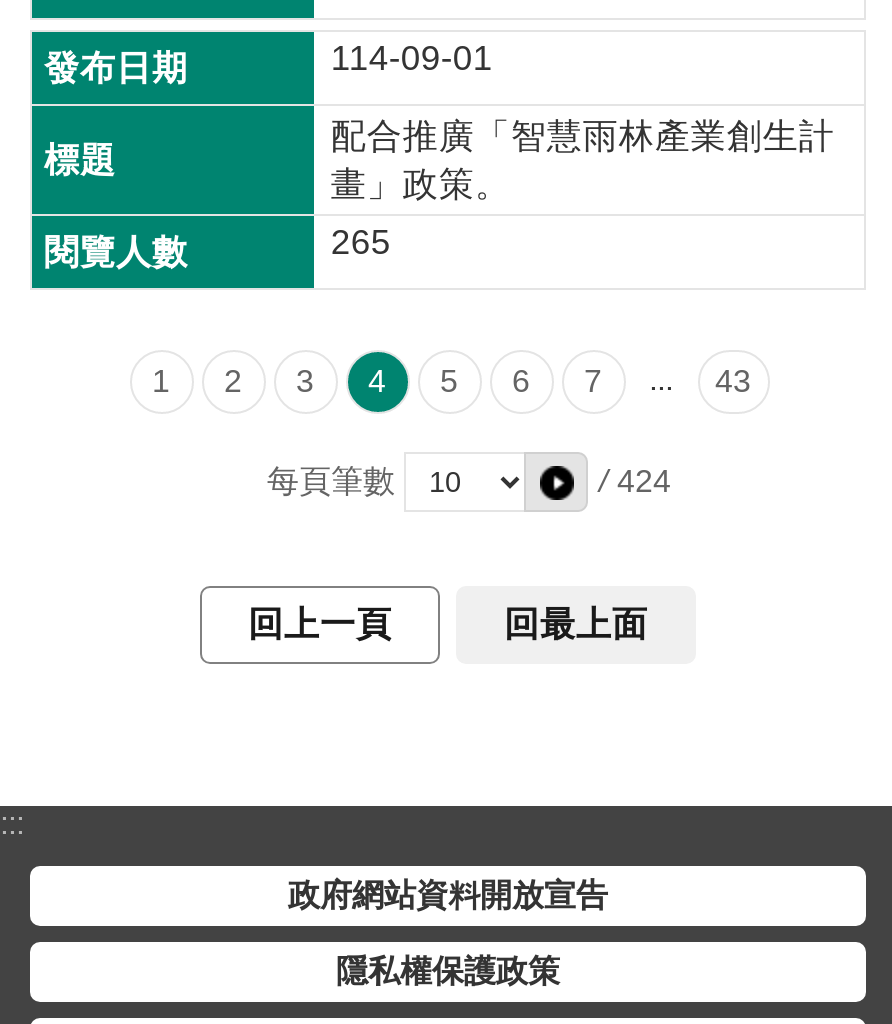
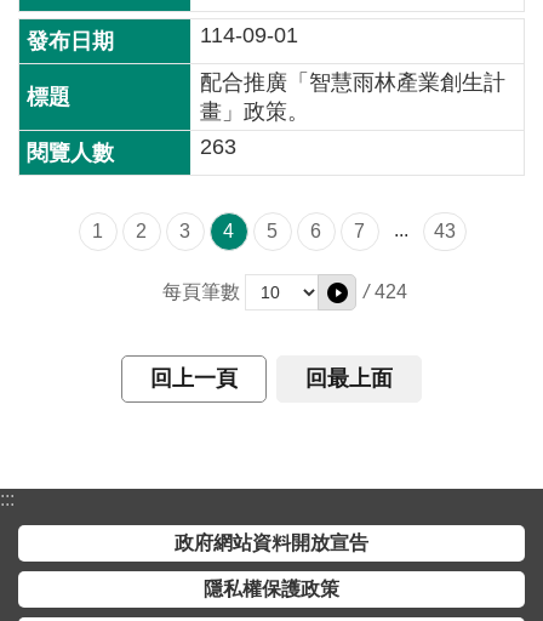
[331,221,391,261] 265 -> [200,134,237,158] 263

